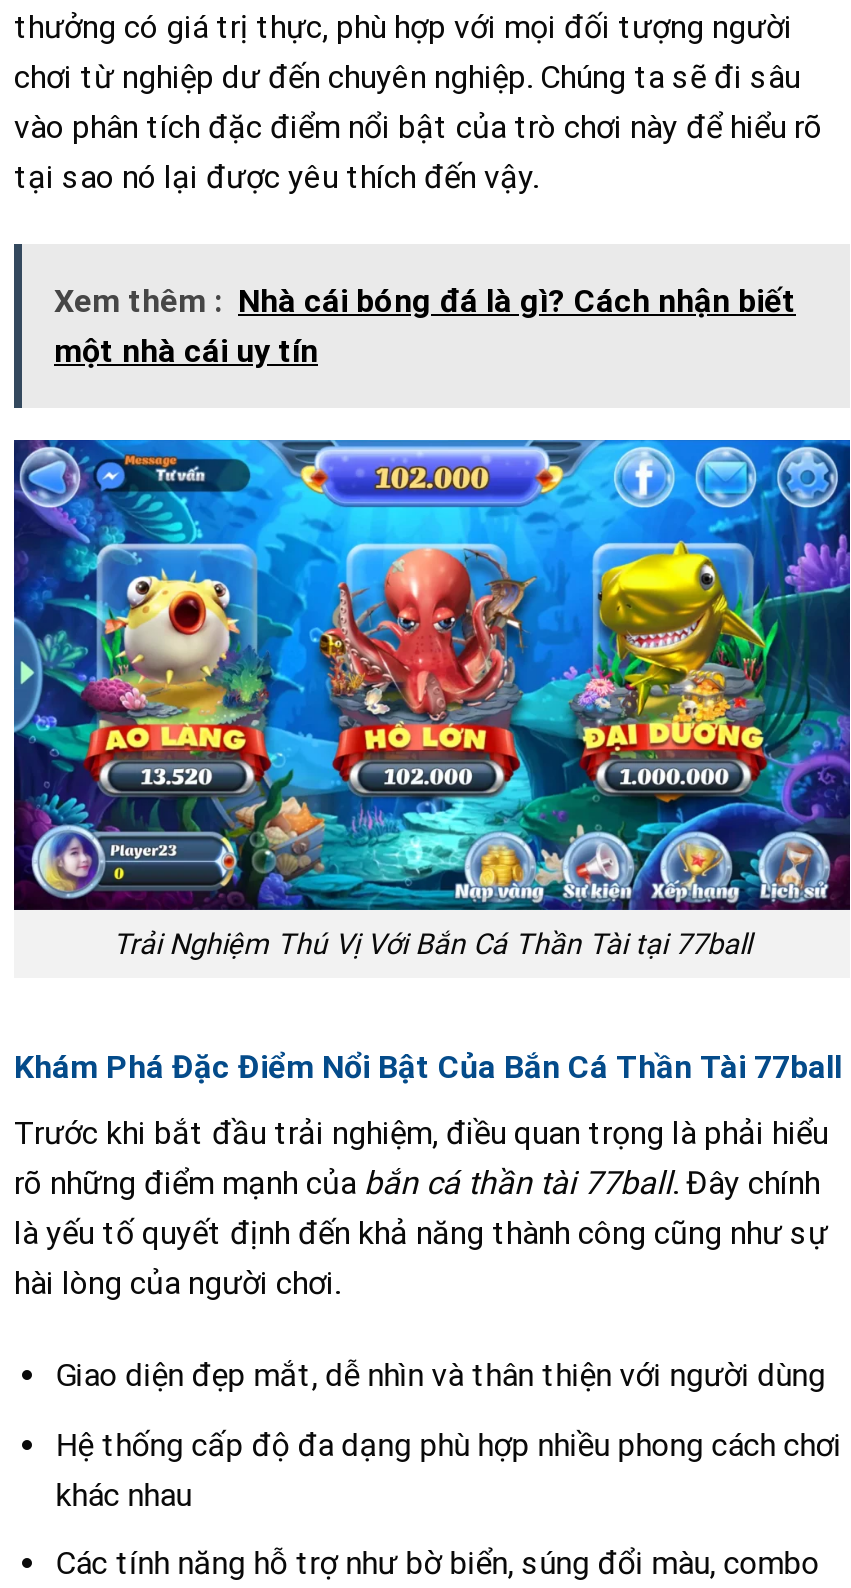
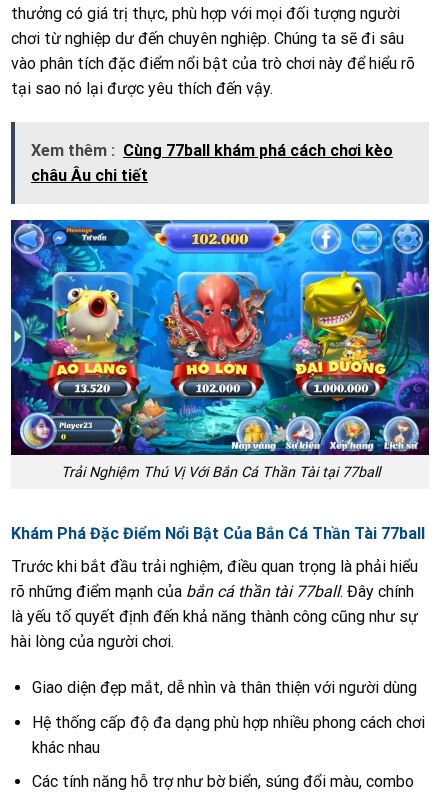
[54,282,796,370] Xem thêm : Nhà cái bóng đá là gì? Cách nhận biết | một nhà cái uy tín -> [31,141,393,185] Xem thêm : Cùng 77ball khám phá cách chơi kèo | châu Âu chi tiết

